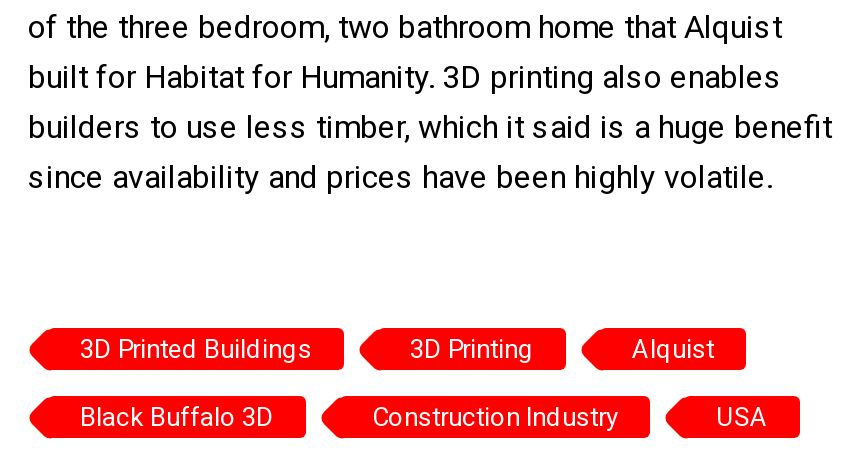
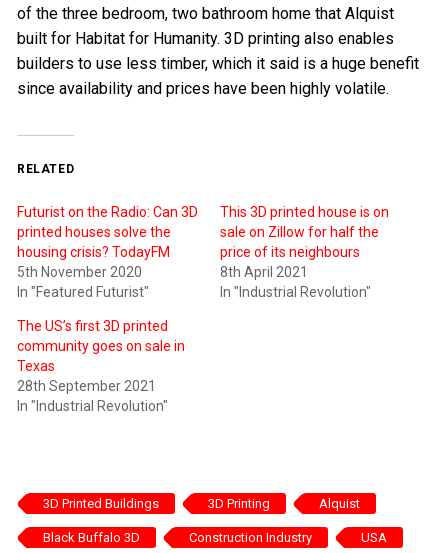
none -> [17,162,198,300] RELATED | Futurist on the Radio: Can 3D | printed houses solve the | housing crisis? TodayFM | 5th November 2020 | In "Featured Futurist"
none -> [17,204,389,414] This 3D printed house is on | sale on Zillow for half the | price of its neighbours | 8th April 2021 | In "Industrial Revolution" | The US’s first 3D printed | community goes on sale in | Texas | 28th September 2021 | In "Industrial Revolution"

